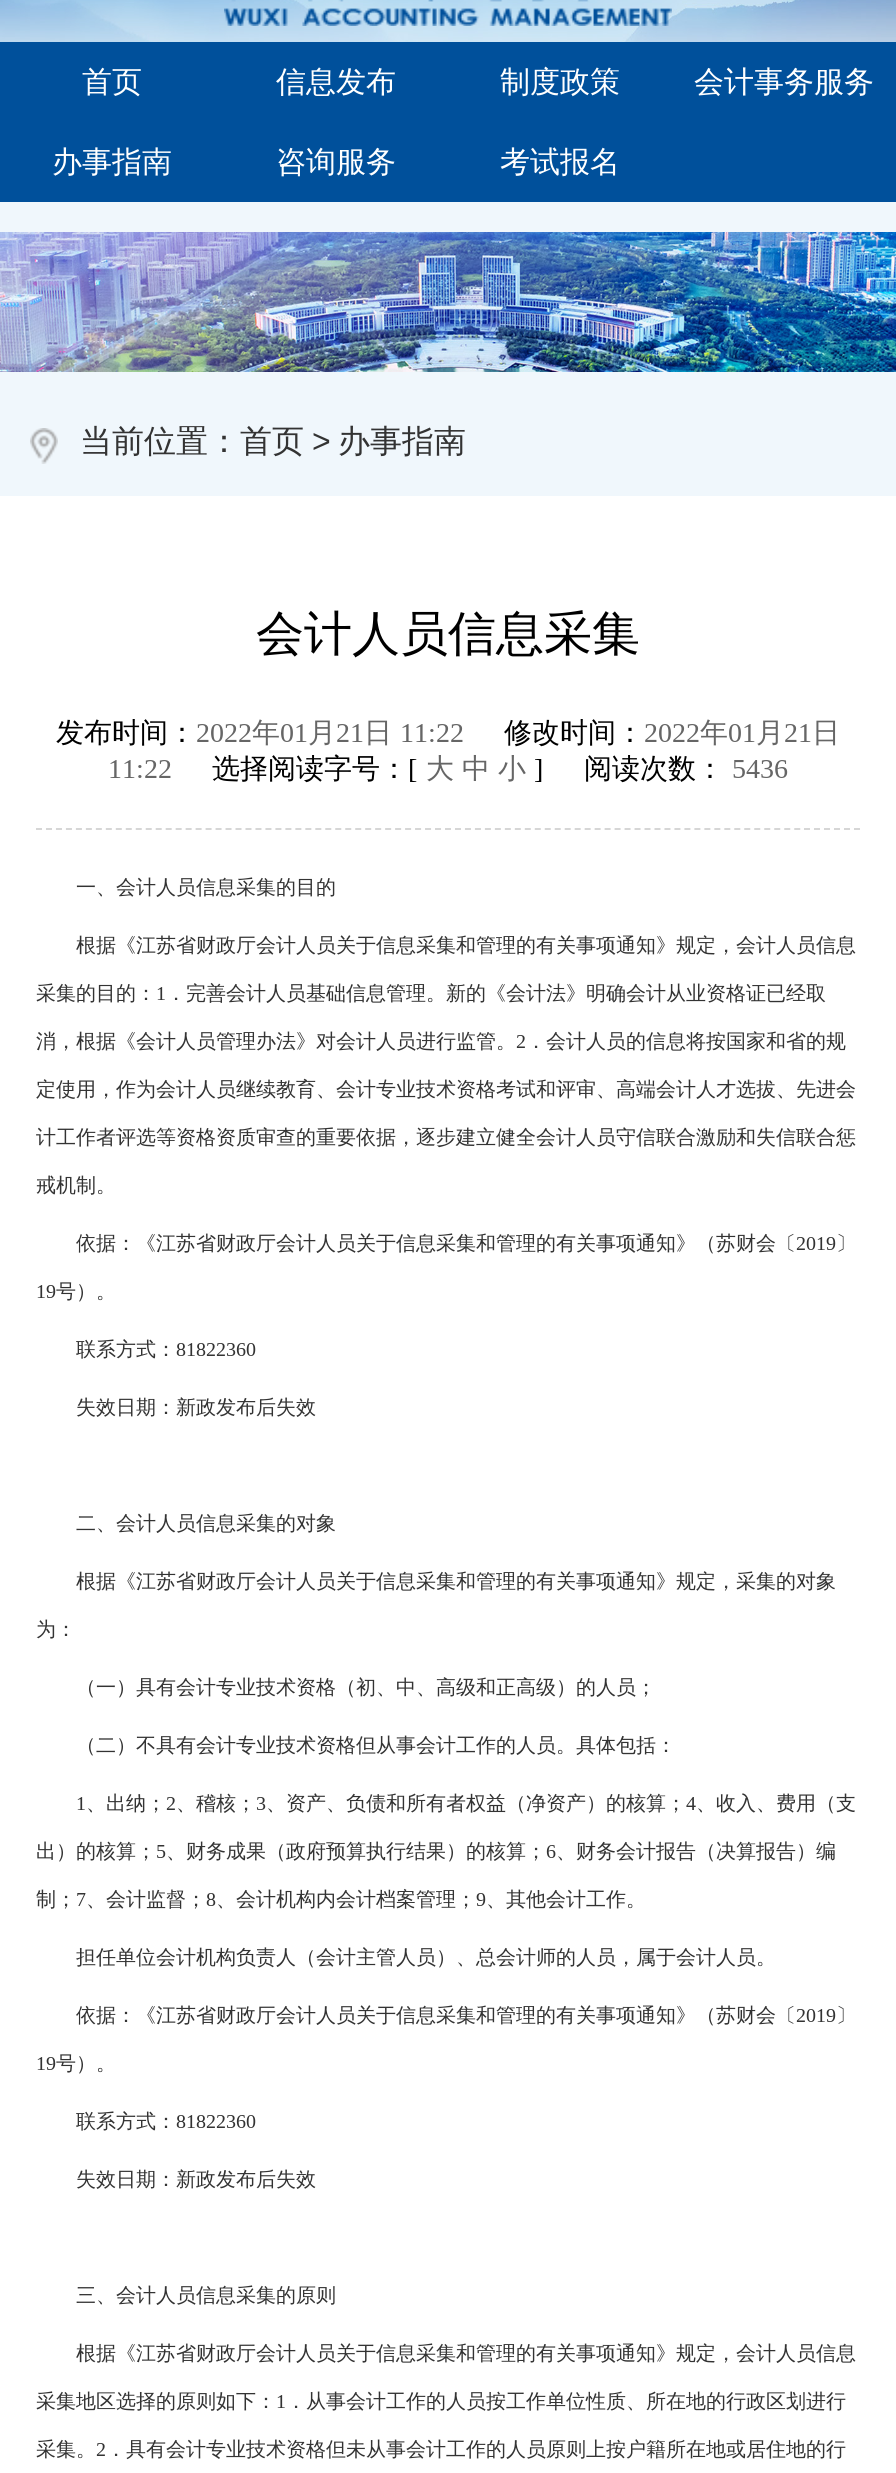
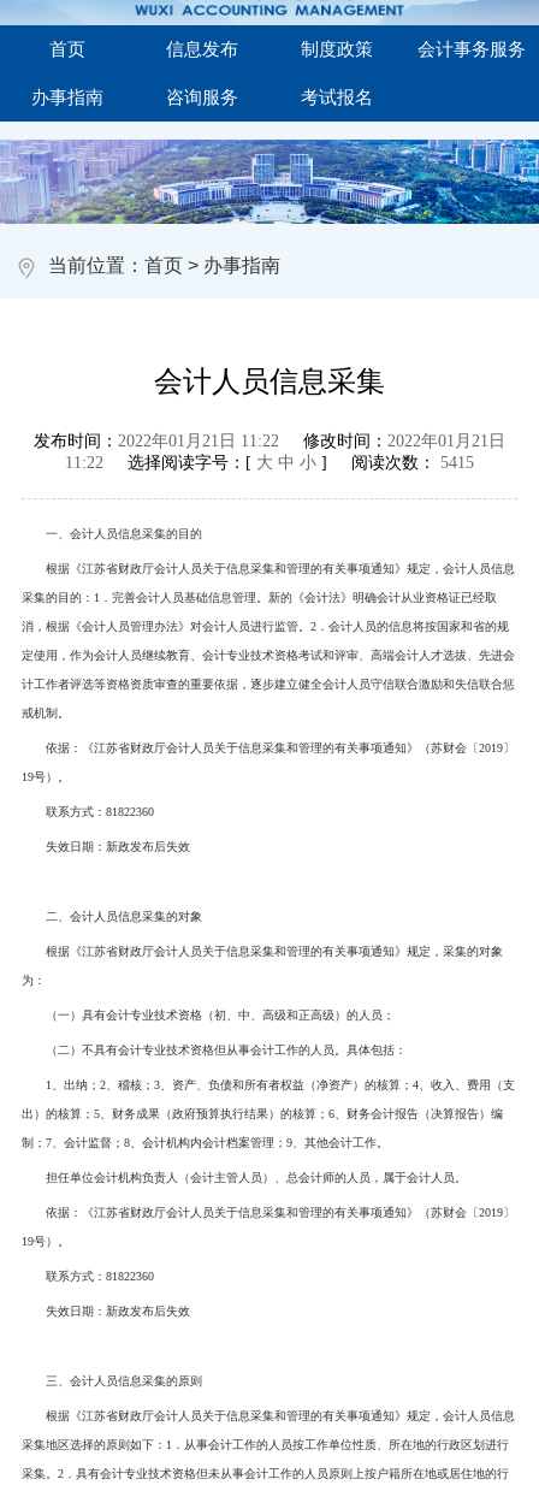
[108,754,788,784] 11:22选择阅读字号：[大 中 小] 阅读次数：5436 -> [65,454,474,472] 11:22选择阅读字号：[大 中 小] 阅读次数：5415

